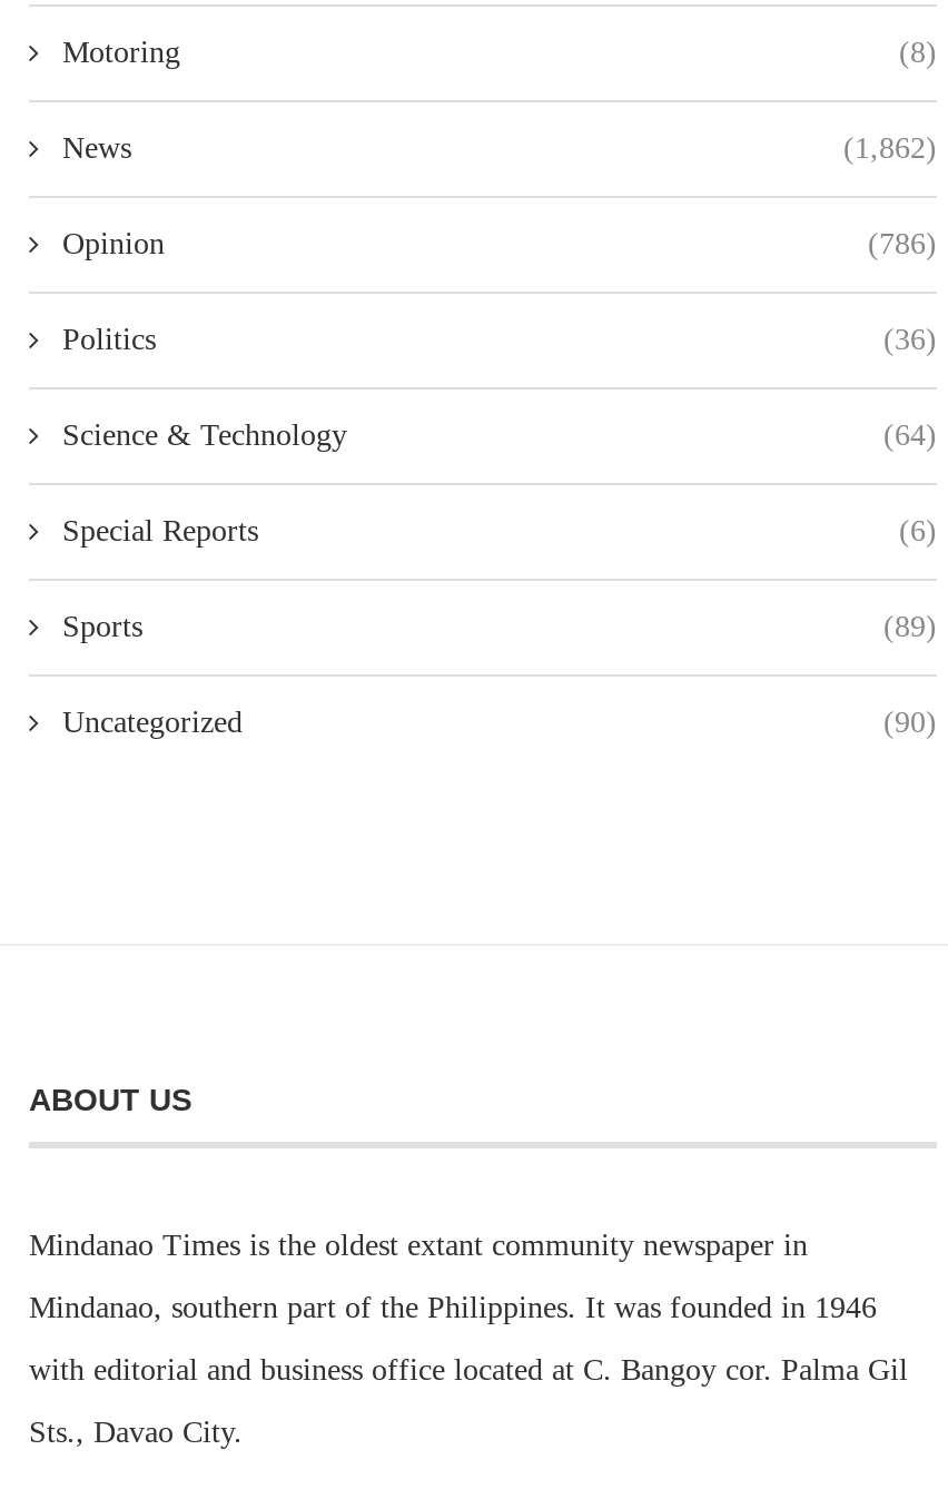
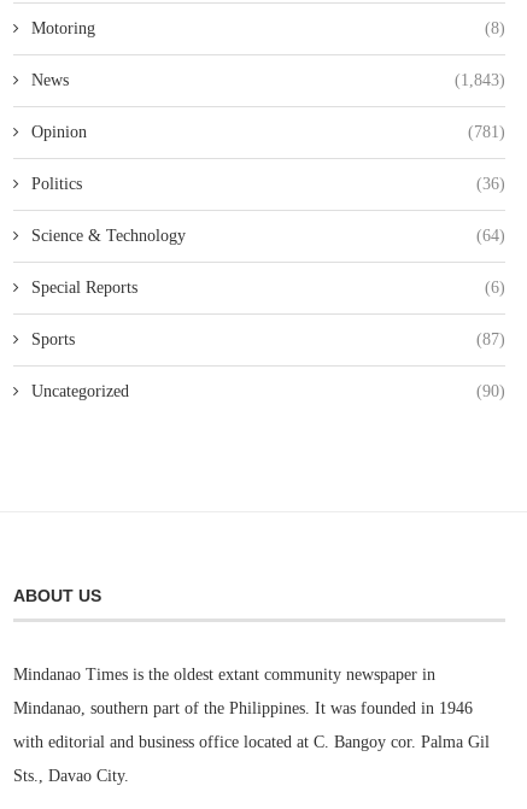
[843,131,937,164] (1,862) -> [455,71,505,89] (1,843)
[868,226,937,260] (786) -> [468,123,505,141] (781)
[883,609,937,643] (89) -> [476,330,505,348] (87)

